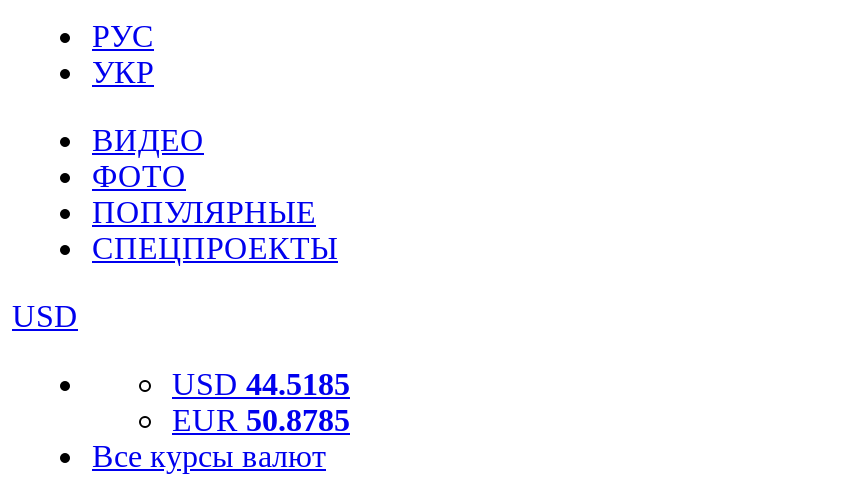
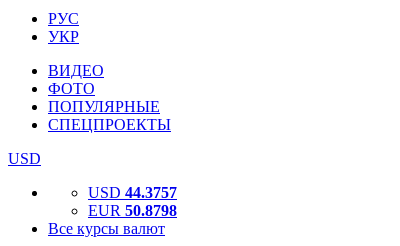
[172,367,350,401] USD 44.5185 -> [88,184,177,201] USD 44.3757
[172,403,350,437] EUR 50.8785 -> [88,202,177,219] EUR 50.8798

